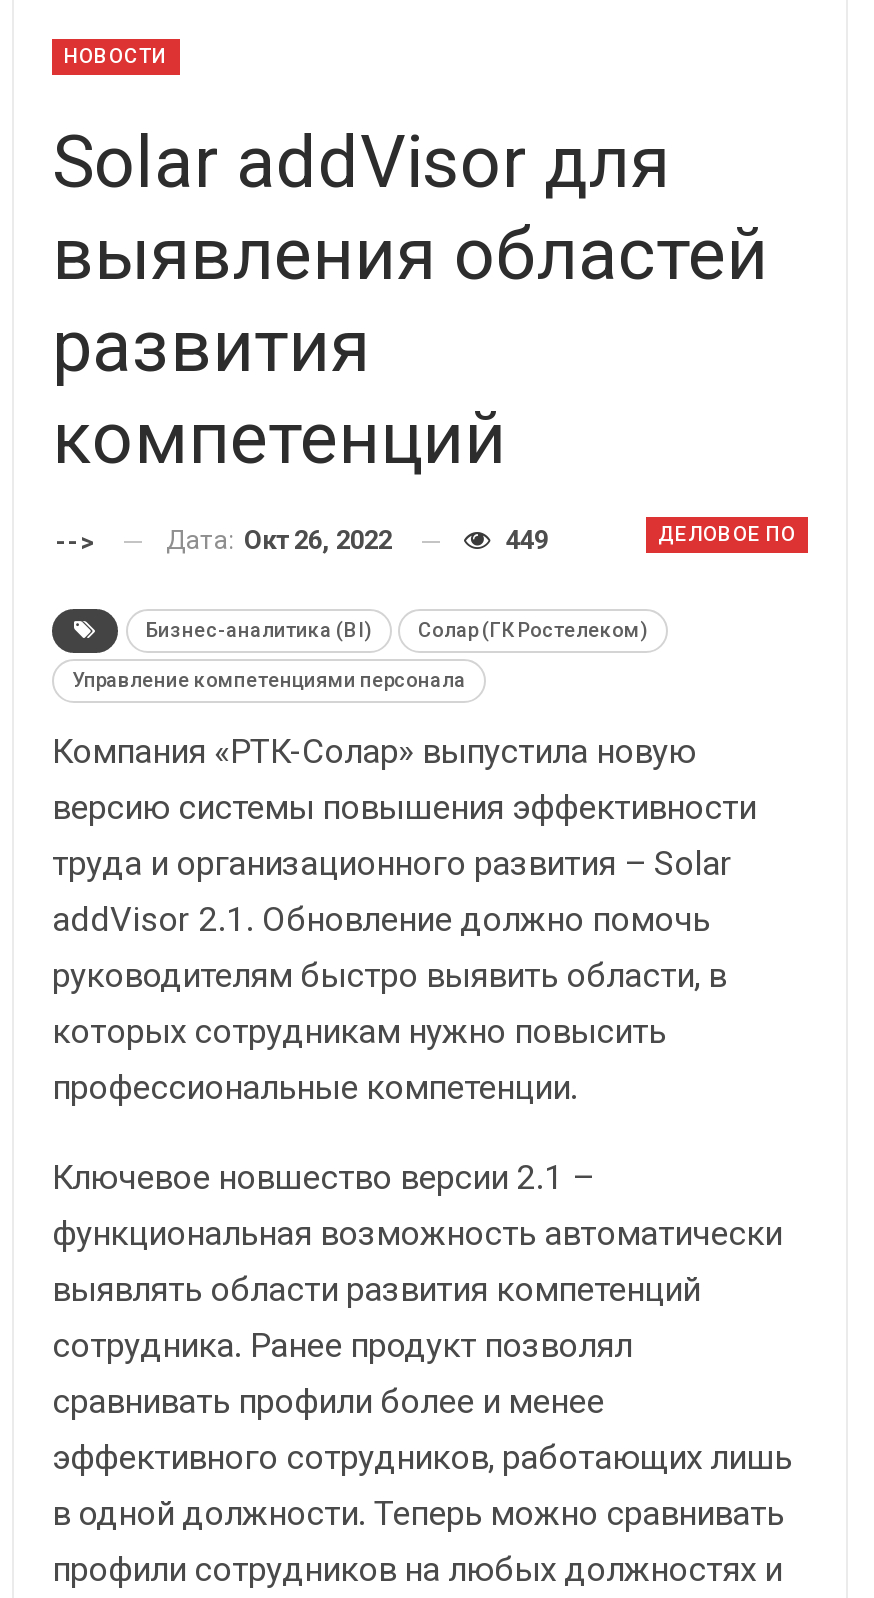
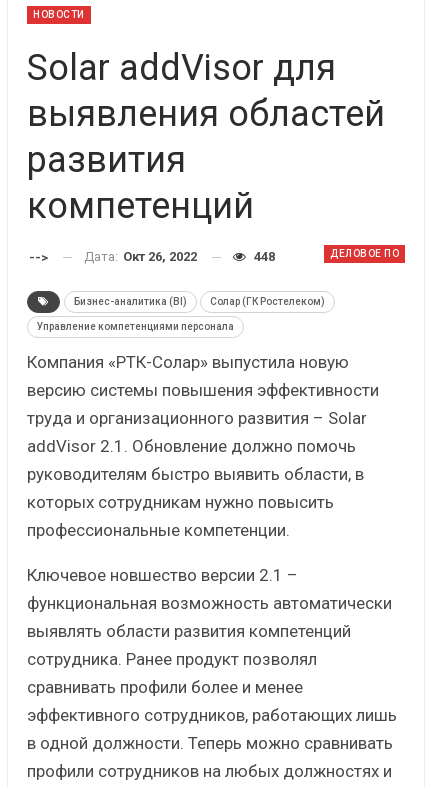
[506,525,548,555] 449 -> [254,249,275,264] 448

